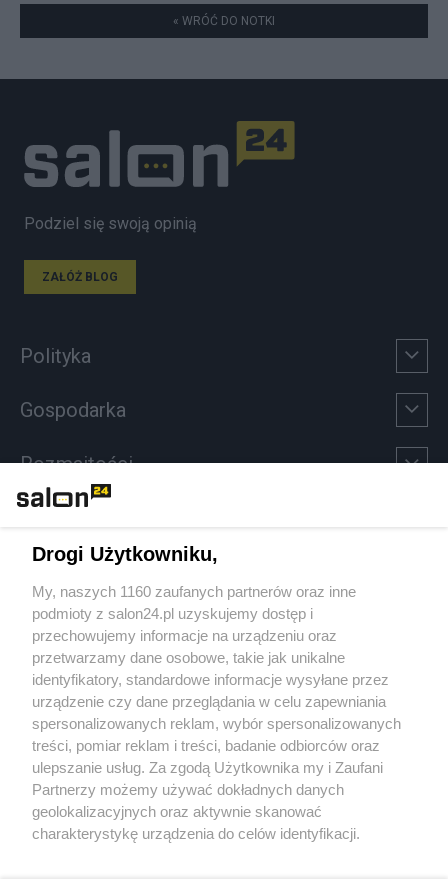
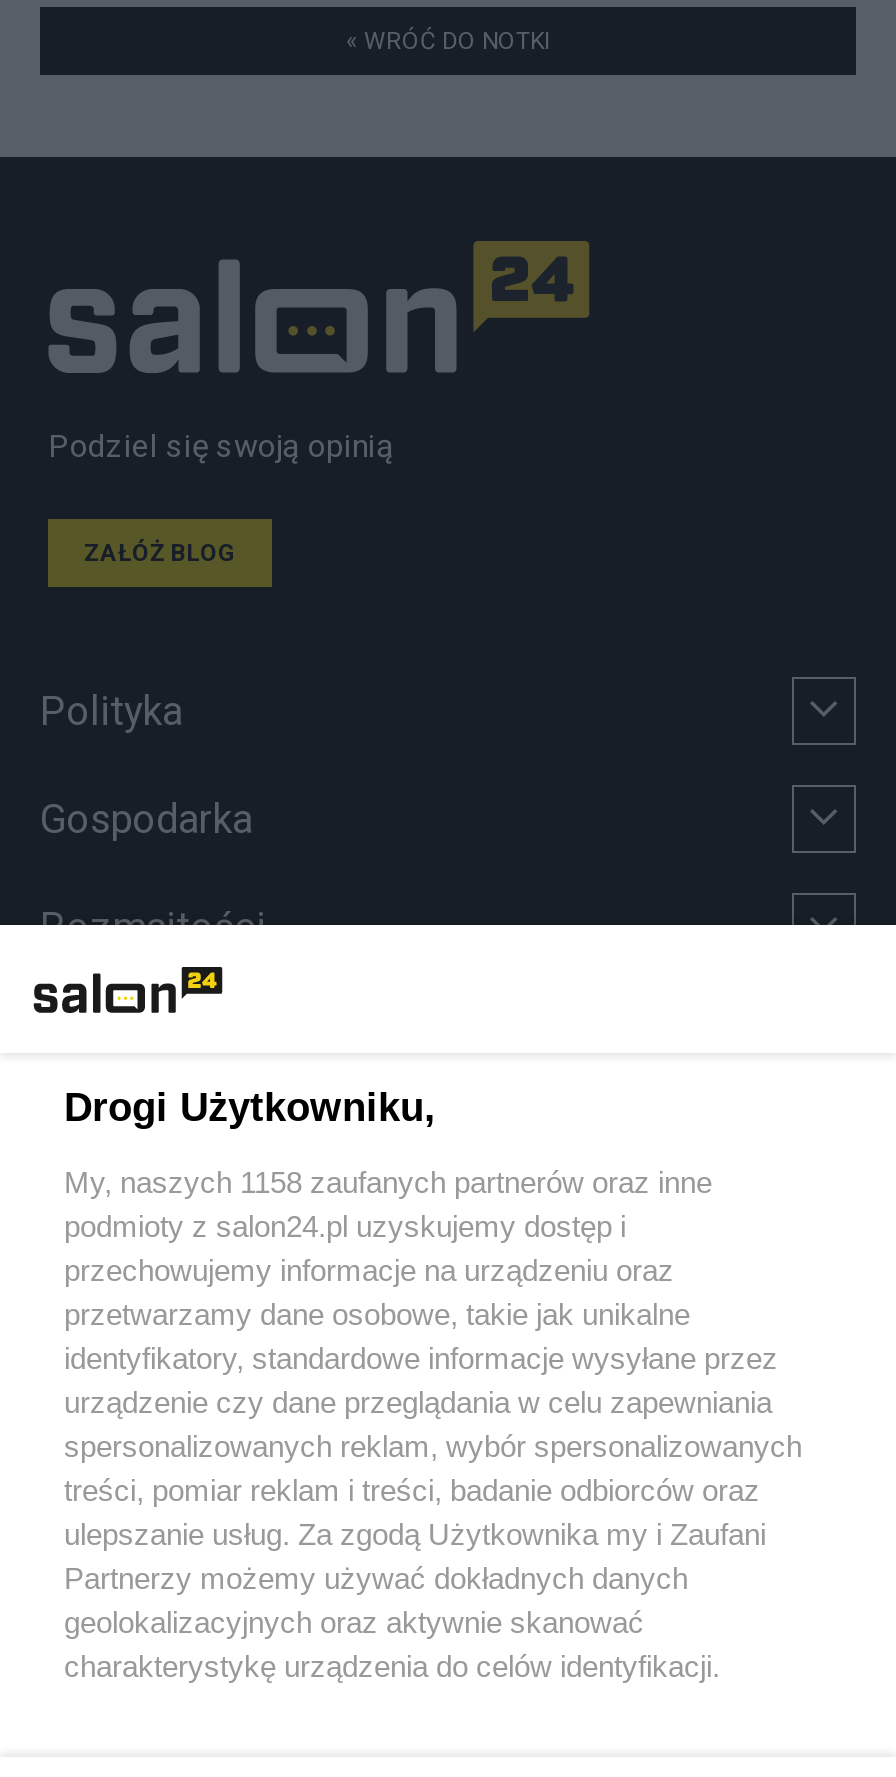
[32,583,356,600] My, naszych 1160 zaufanych partnerów oraz inne -> [64,1165,712,1199] My, naszych 1158 zaufanych partnerów oraz inne

